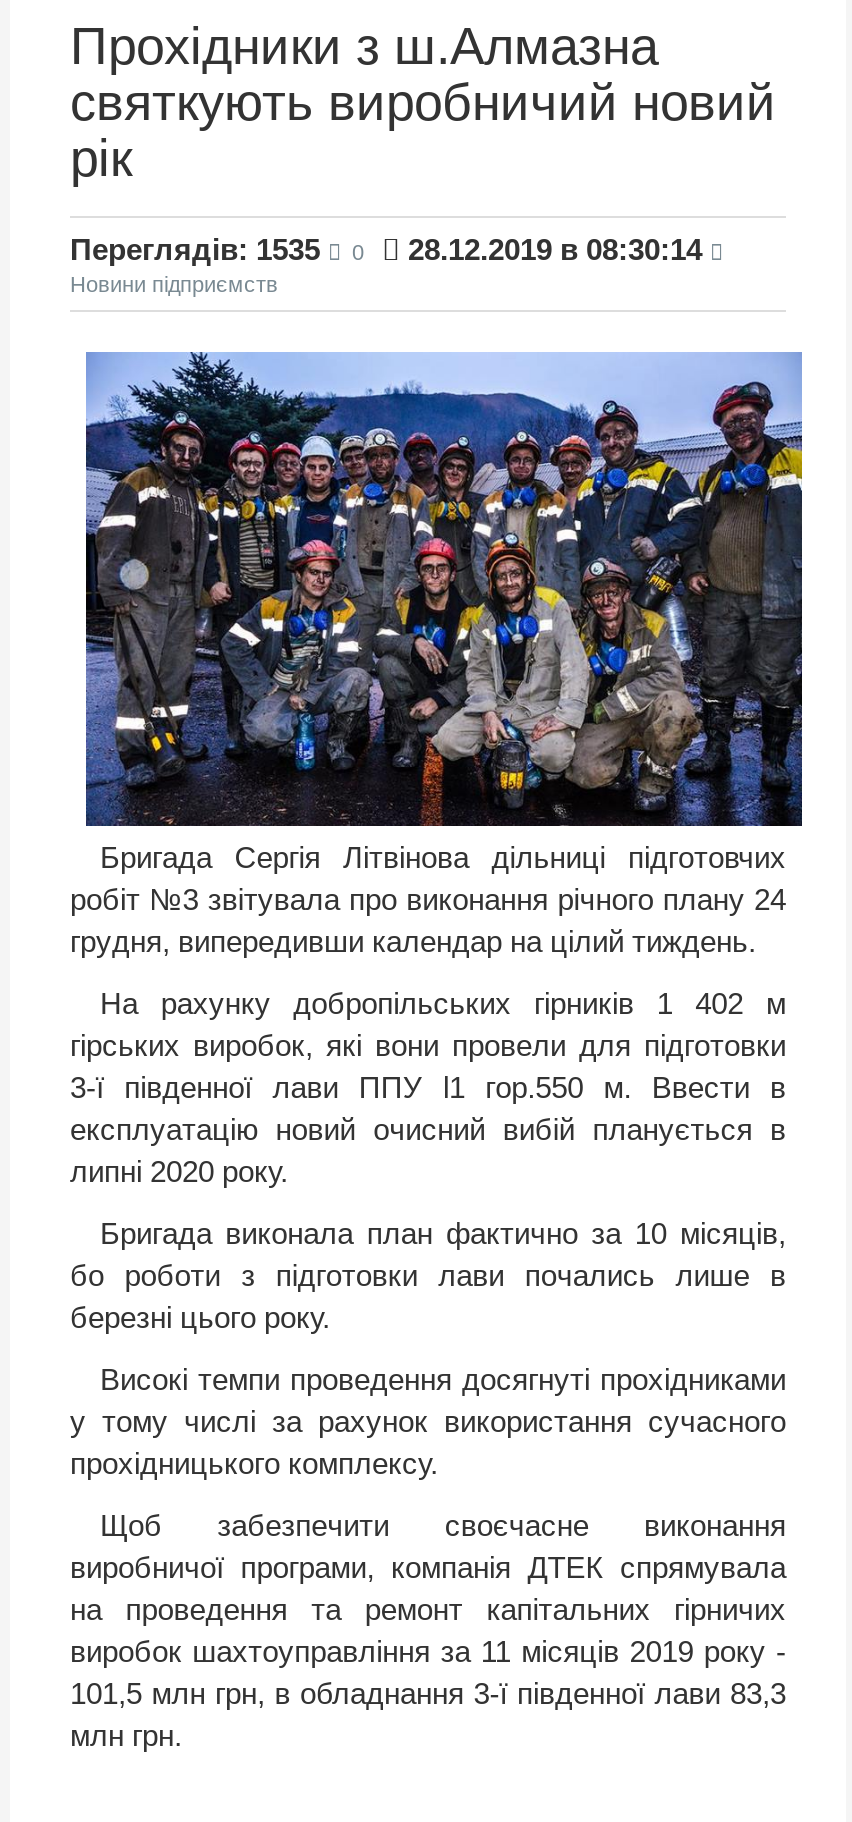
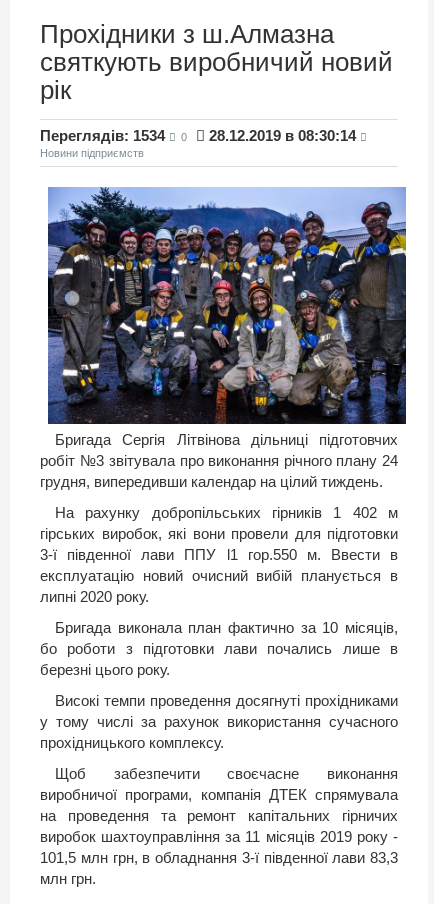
[70,232,320,266] Переглядів: 1535 -> [40,127,165,144] Переглядів: 1534

